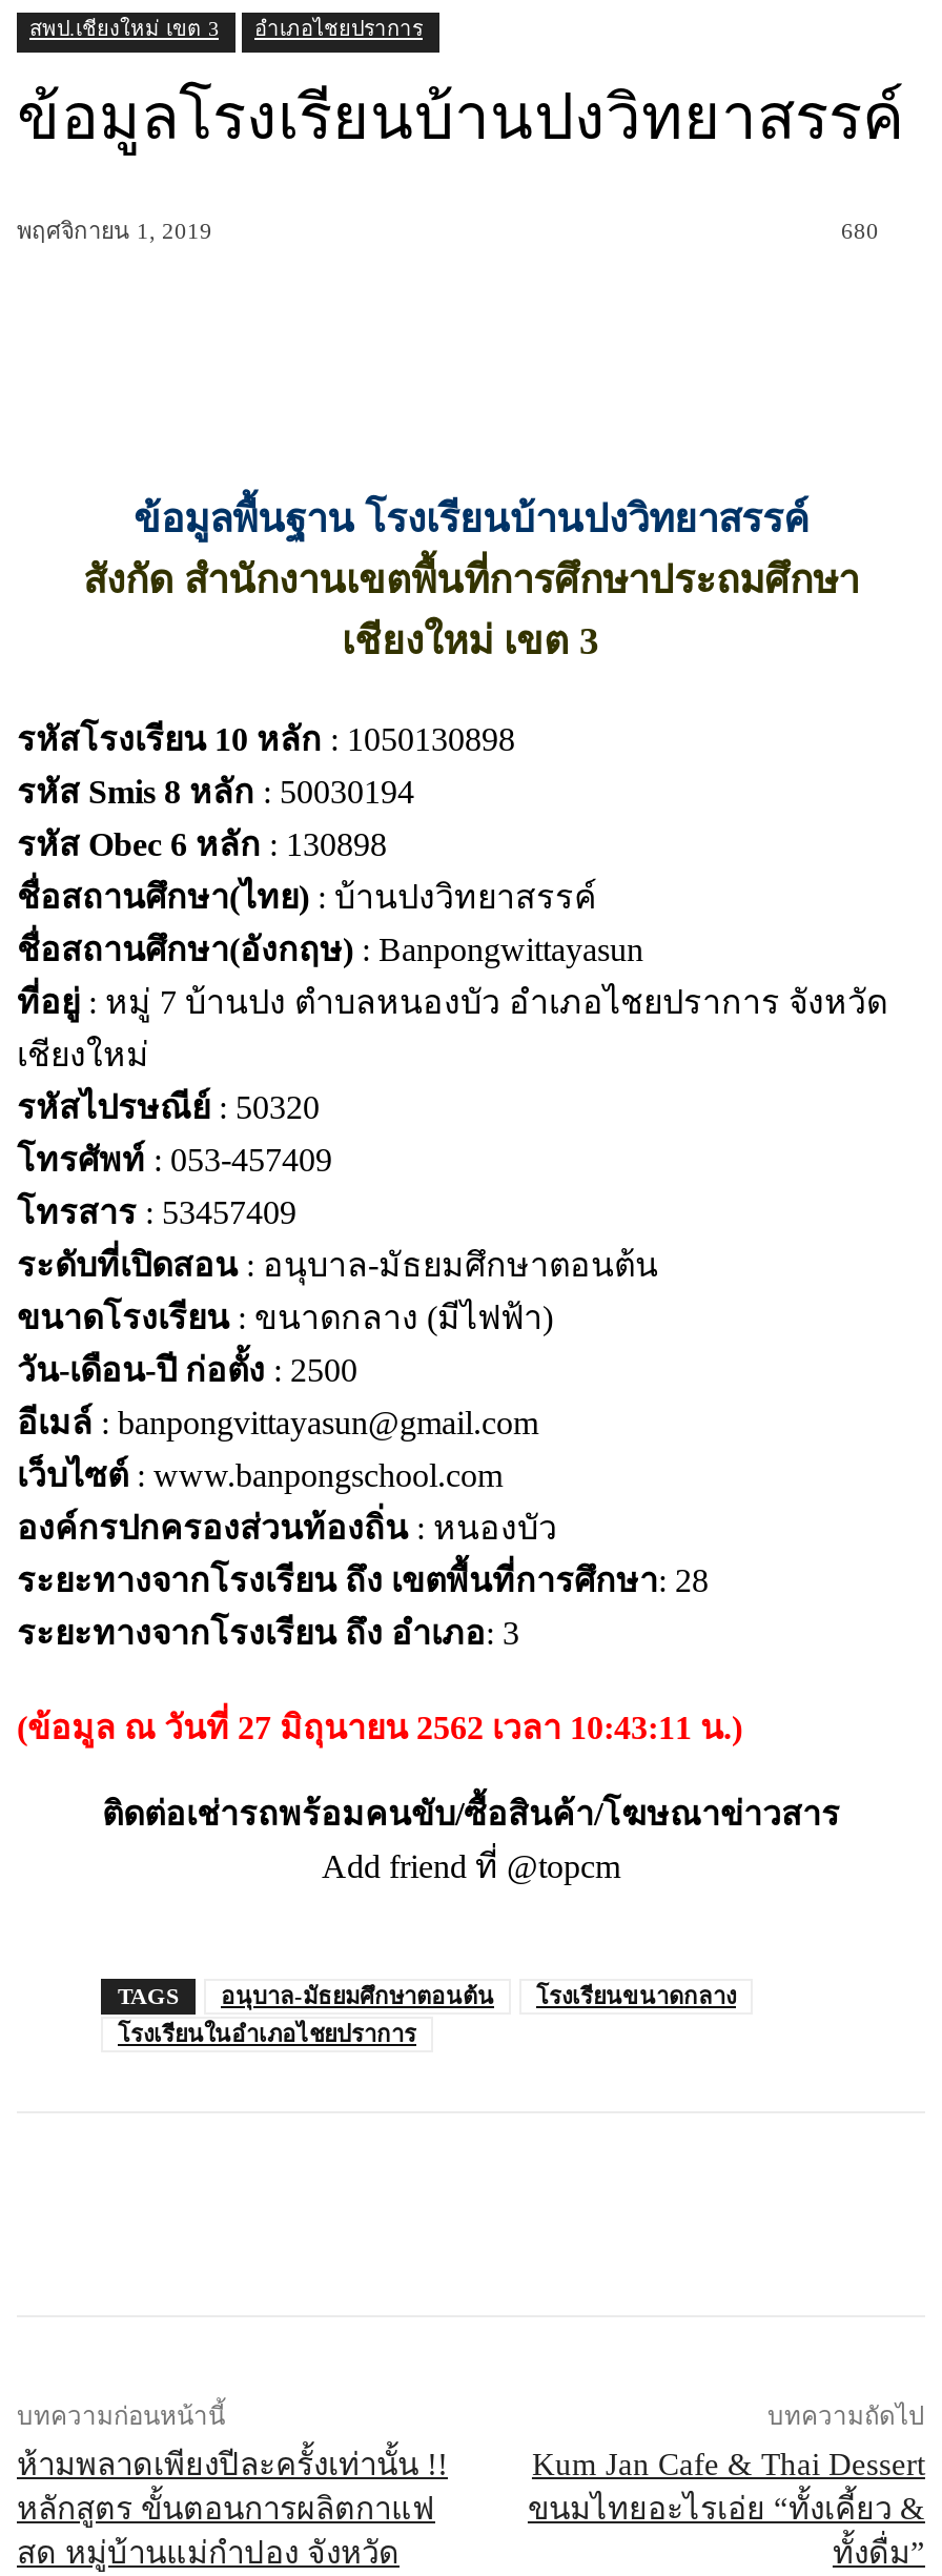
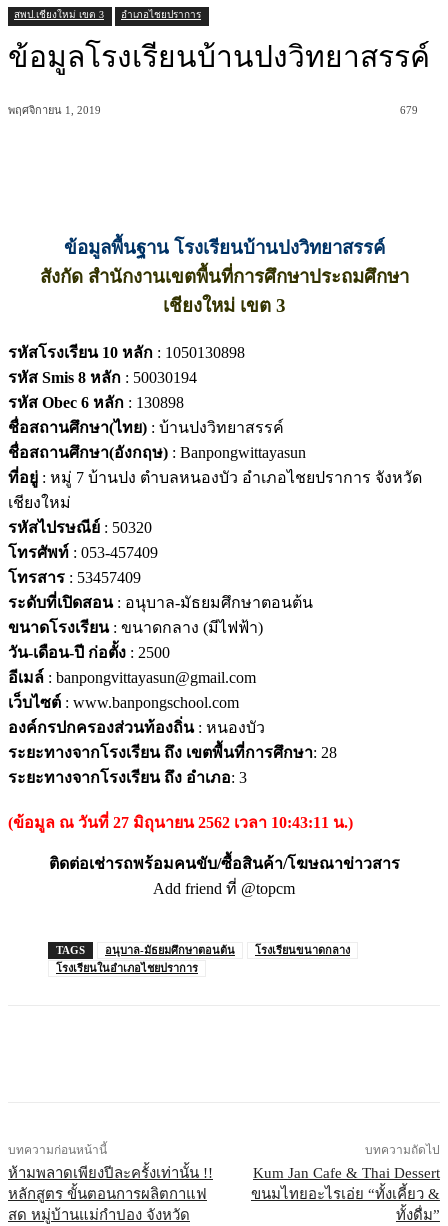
[841,218,879,243] 680 -> [400,104,418,116] 679

